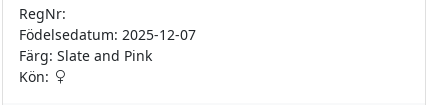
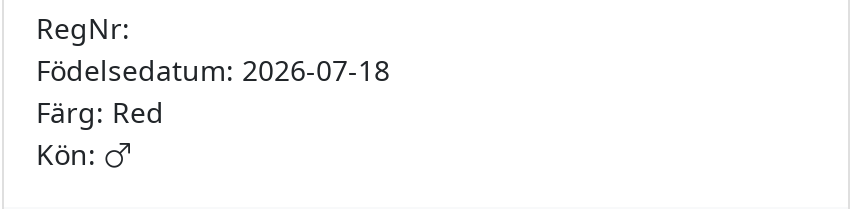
[19,25,200,65] Födelsedatum: 2025-12-07 | Färg: Slate and Pink -> [36,51,398,131] Födelsedatum: 2026-07-18 | Färg: Red

